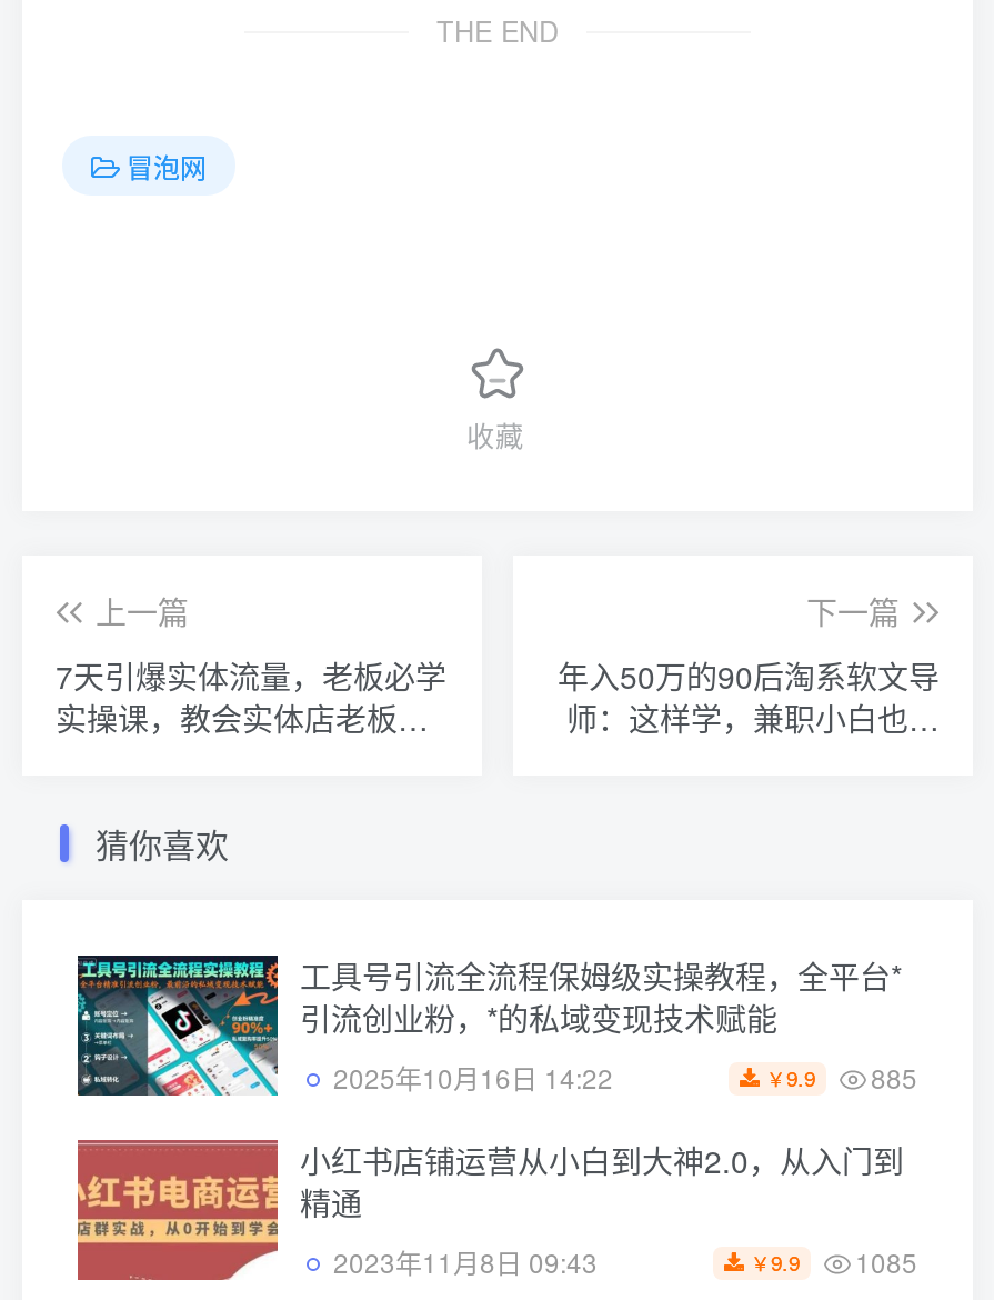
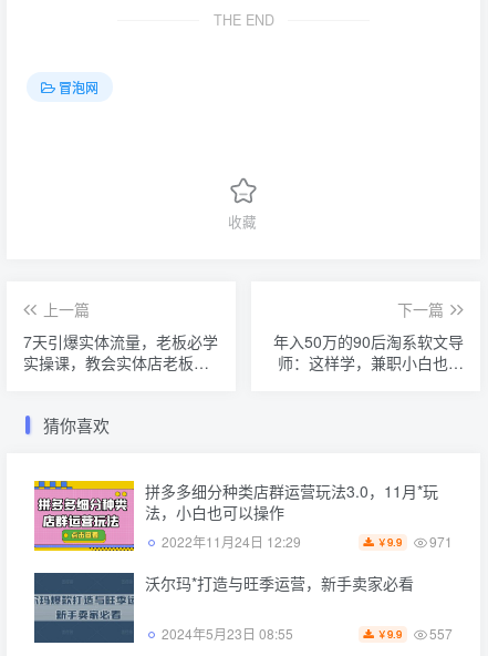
[76,953,902,1098] [image] | 工具号引流全流程保姆级实操教程，全平台* | 引流创业粉，*的私域变现技术赋能 | 2025年10月16日 14:22 -> [33,480,438,552] [image] | 拼多多细分种类店群运营玩法3.0，11月*玩 | 法，小白也可以操作 | 2022年11月24日 12:29
[76,1058,917,1282] [image] | 885 | 小红书店铺运营从小白到大神2.0，从入门到 | 精通 | 2023年11月8日 09:43 -> [33,532,453,644] [image] | 971 | 沃尔玛*打造与旺季运营，新手卖家必看 | 2024年5月23日 08:55
[751,1242,917,1280] ￥9.9 1085 -> [377,624,453,643] ￥9.9 557

